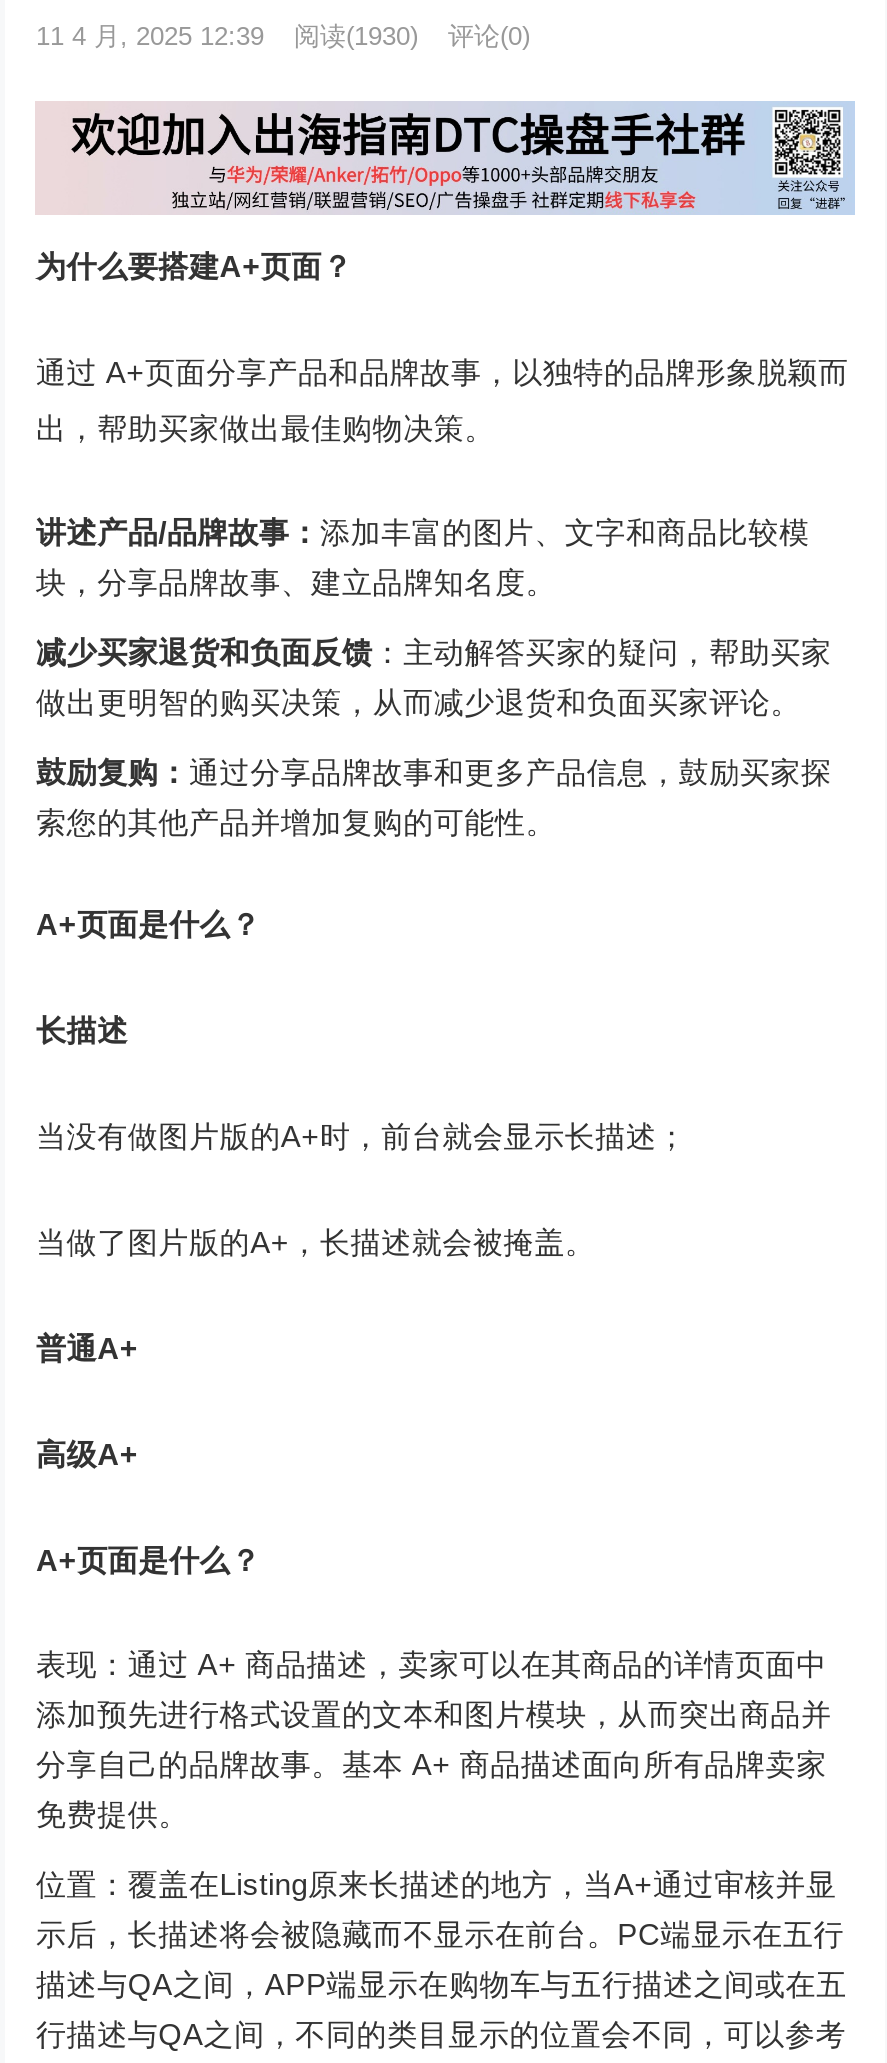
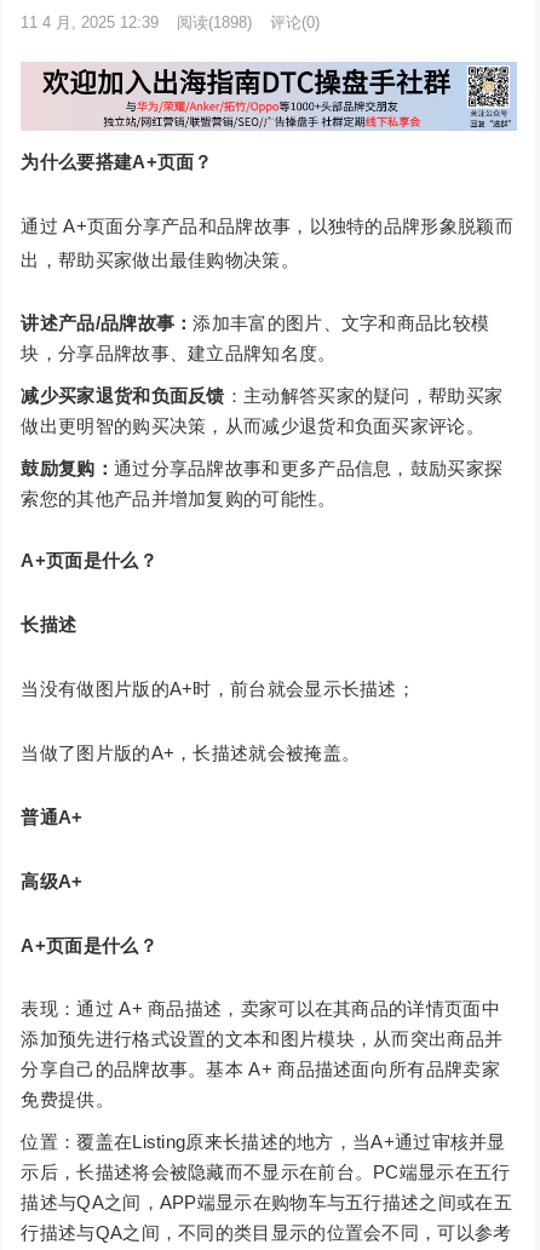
[36,21,530,51] 11 4 月, 2025 12:39 阅读(1930) 评论(0) -> [21,13,320,31] 11 4 月, 2025 12:39 阅读(1898) 评论(0)

